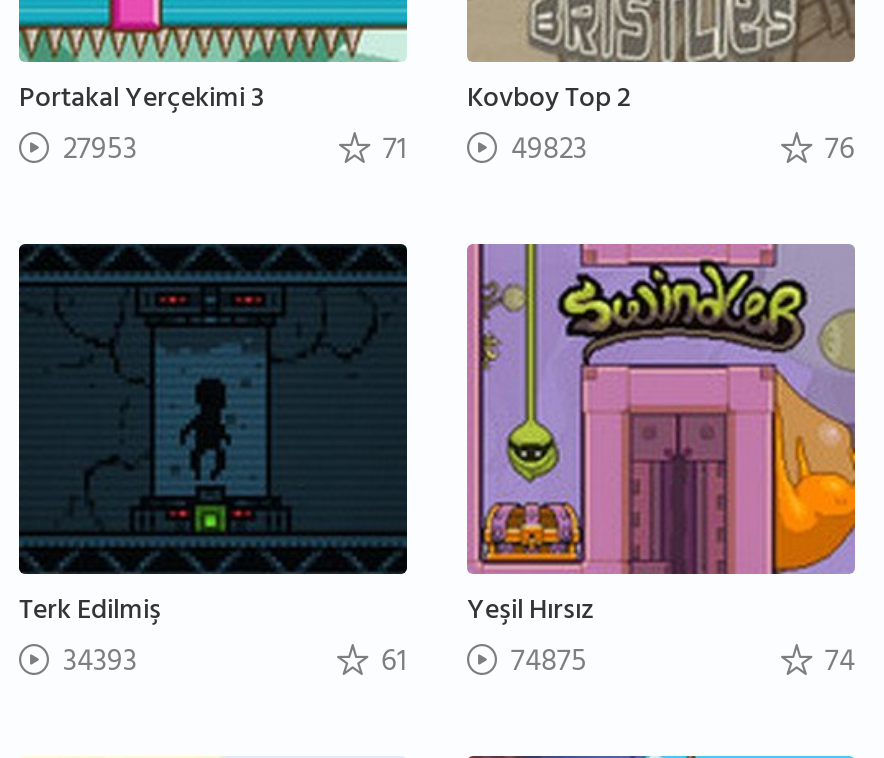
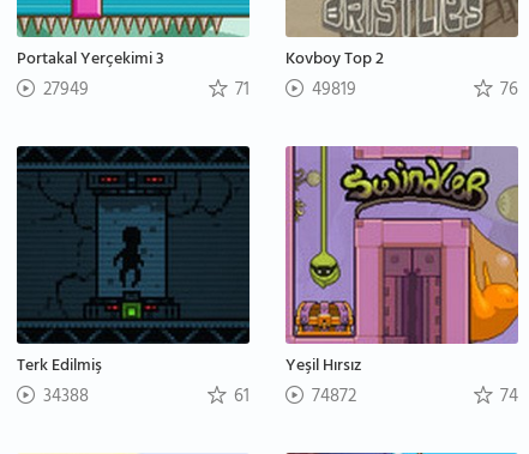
[55,124,137,182] 27953 -> [38,75,89,109] 27949
[375,124,587,182] 71 49823 -> [230,75,356,109] 71 49819
[55,635,137,693] 34393 -> [38,380,89,415] 34388
[373,635,587,693] 61 74875 -> [229,380,356,415] 61 74872

